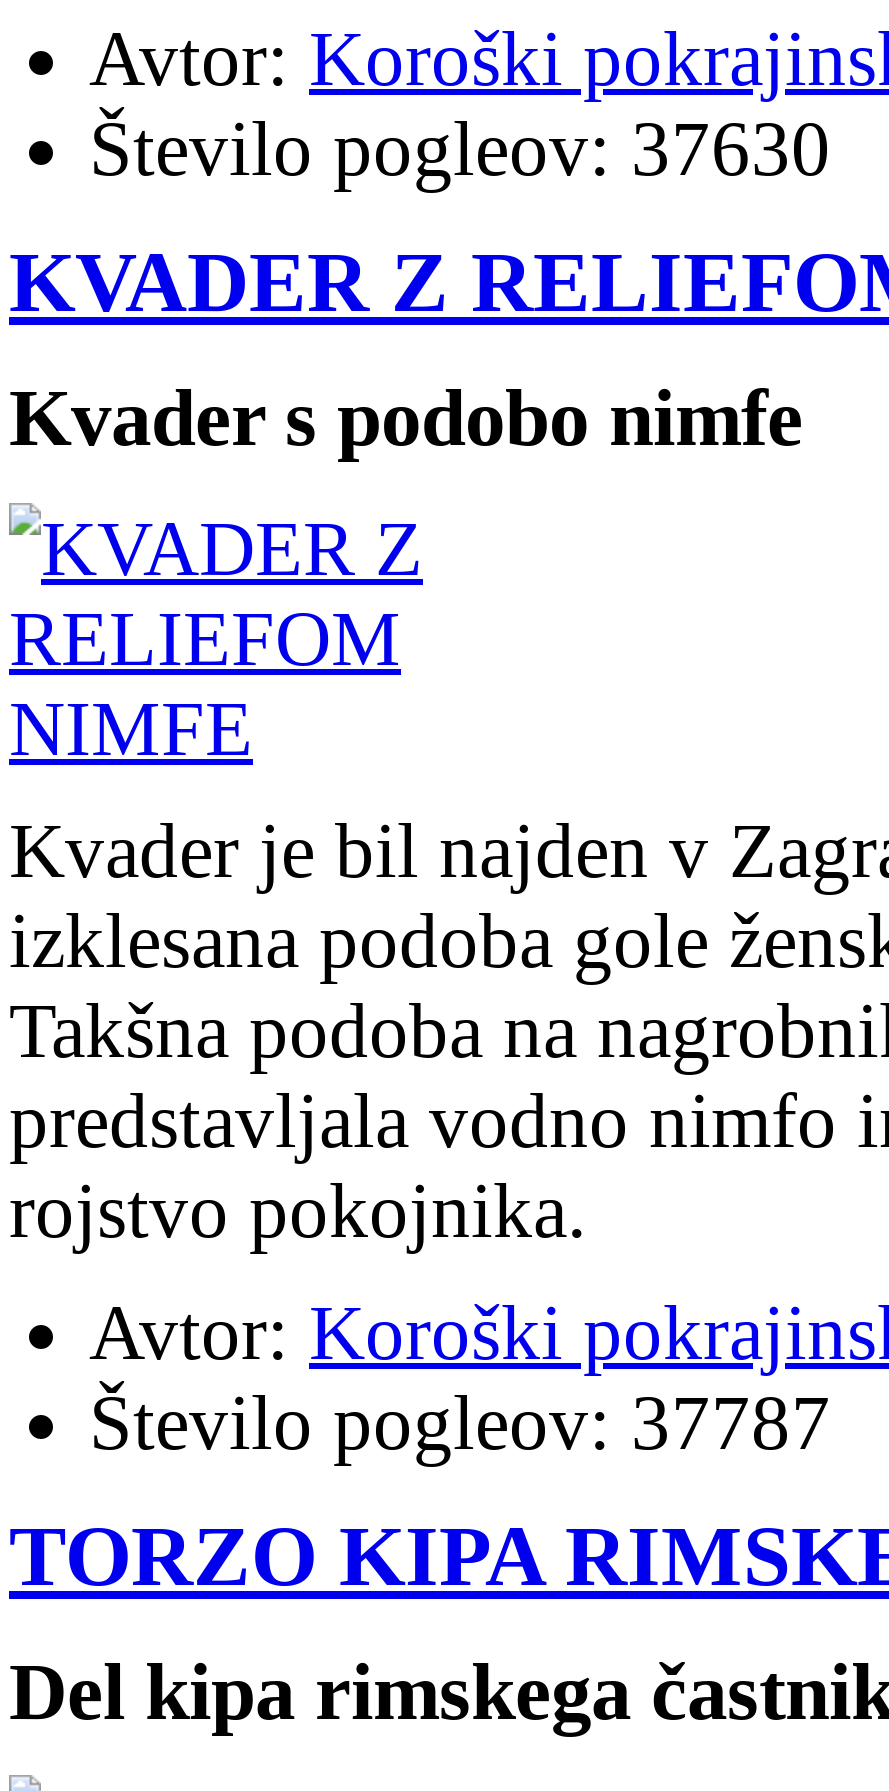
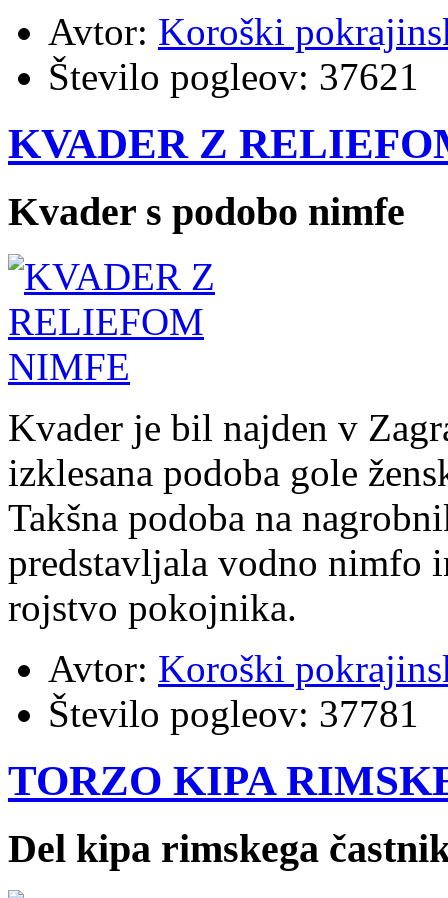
[89,105,831,191] Število pogleov: 37630 -> [48,55,419,98] Število pogleov: 37621
[89,1378,831,1464] Število pogleov: 37787 -> [48,692,419,735] Število pogleov: 37781

